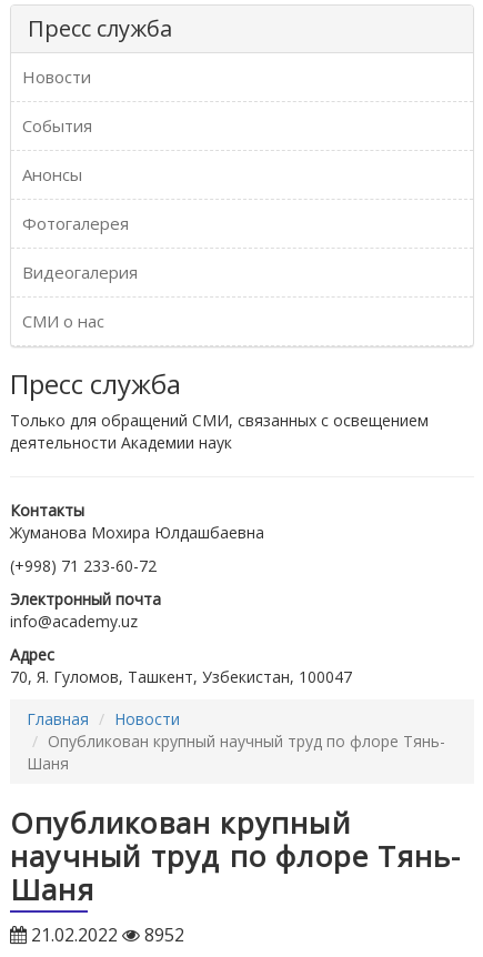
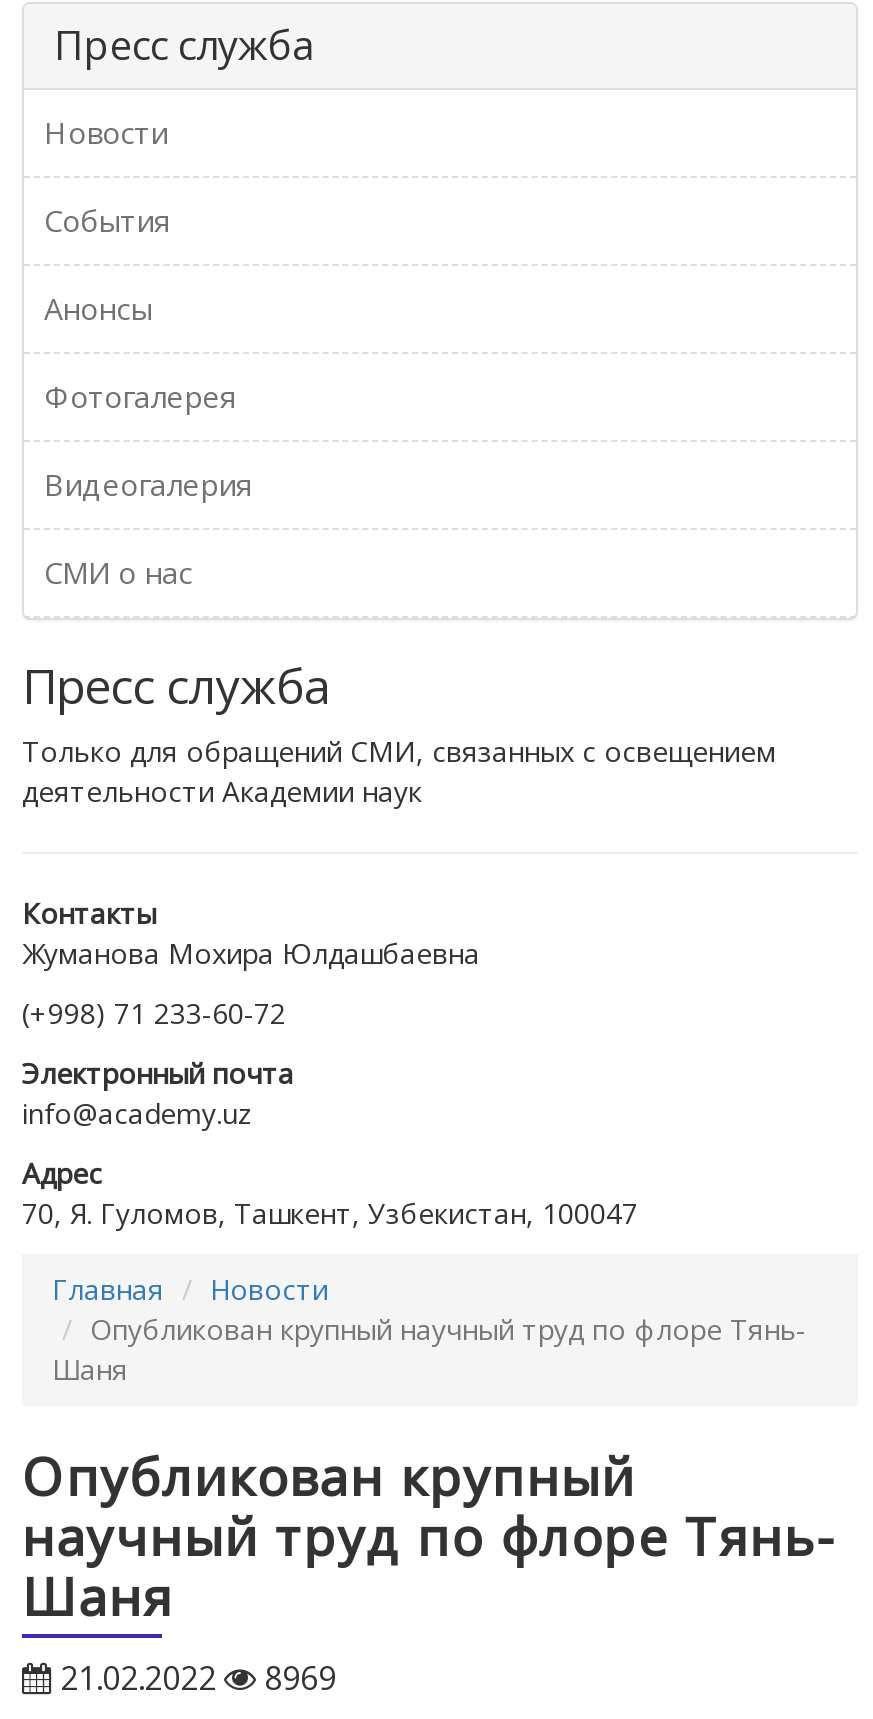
[27,923,184,947] 21.02.2022 8952 -> [52,1656,336,1700] 21.02.2022 8969

